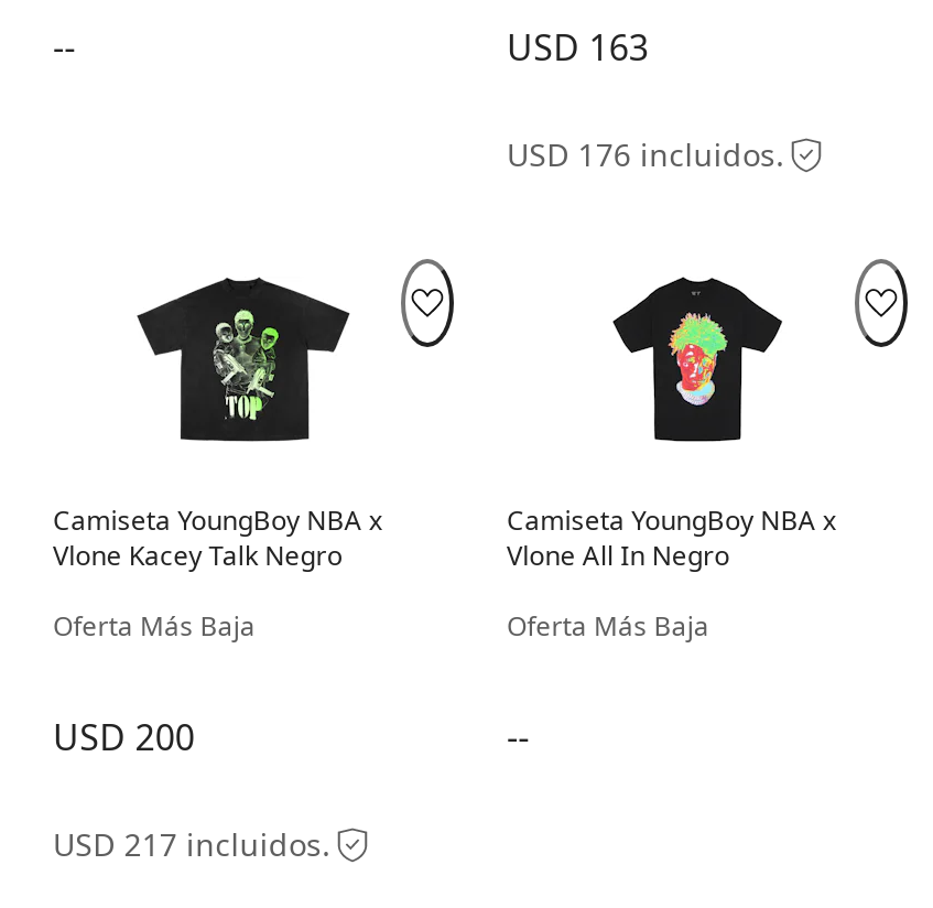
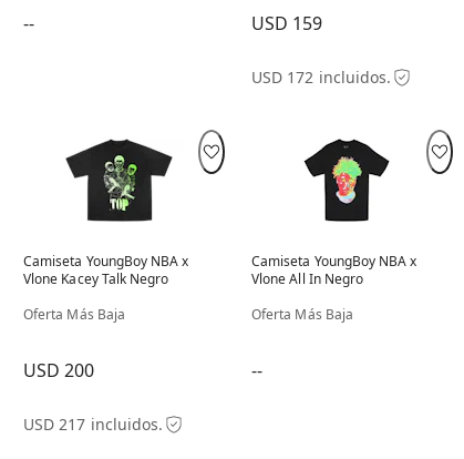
[507,24,649,73] USD 163 -> [251,12,323,36] USD 159
[507,134,785,176] USD 176 incluidos. -> [251,67,391,88] USD 172 incluidos.

